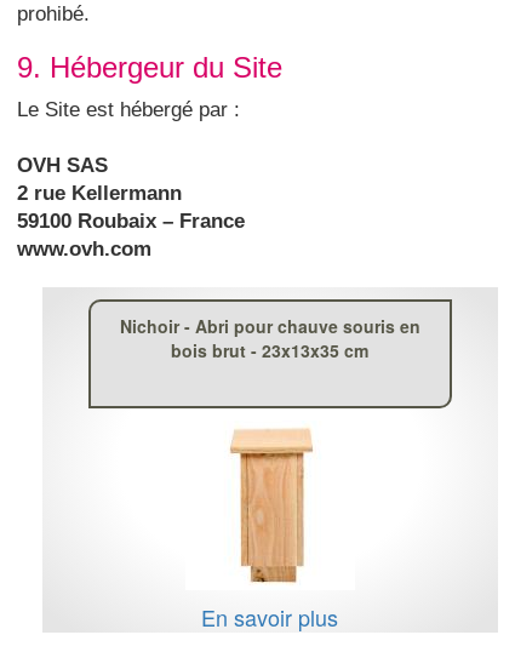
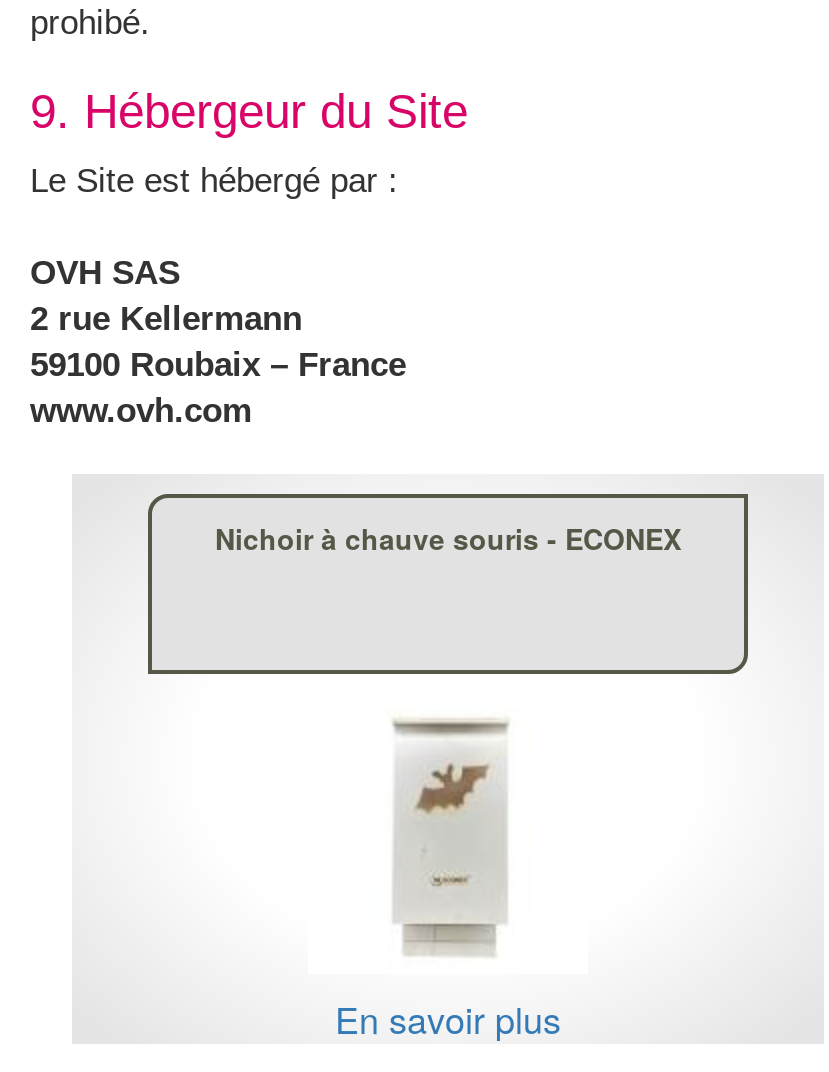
[120,314,420,362] Nichoir - Abri pour chauve souris en | bois brut - 23x13x35 cm -> [215,518,681,558] Nichoir à chauve souris - ECONEX
[228,425,314,584] [image] -> [382,704,518,962] [image]

